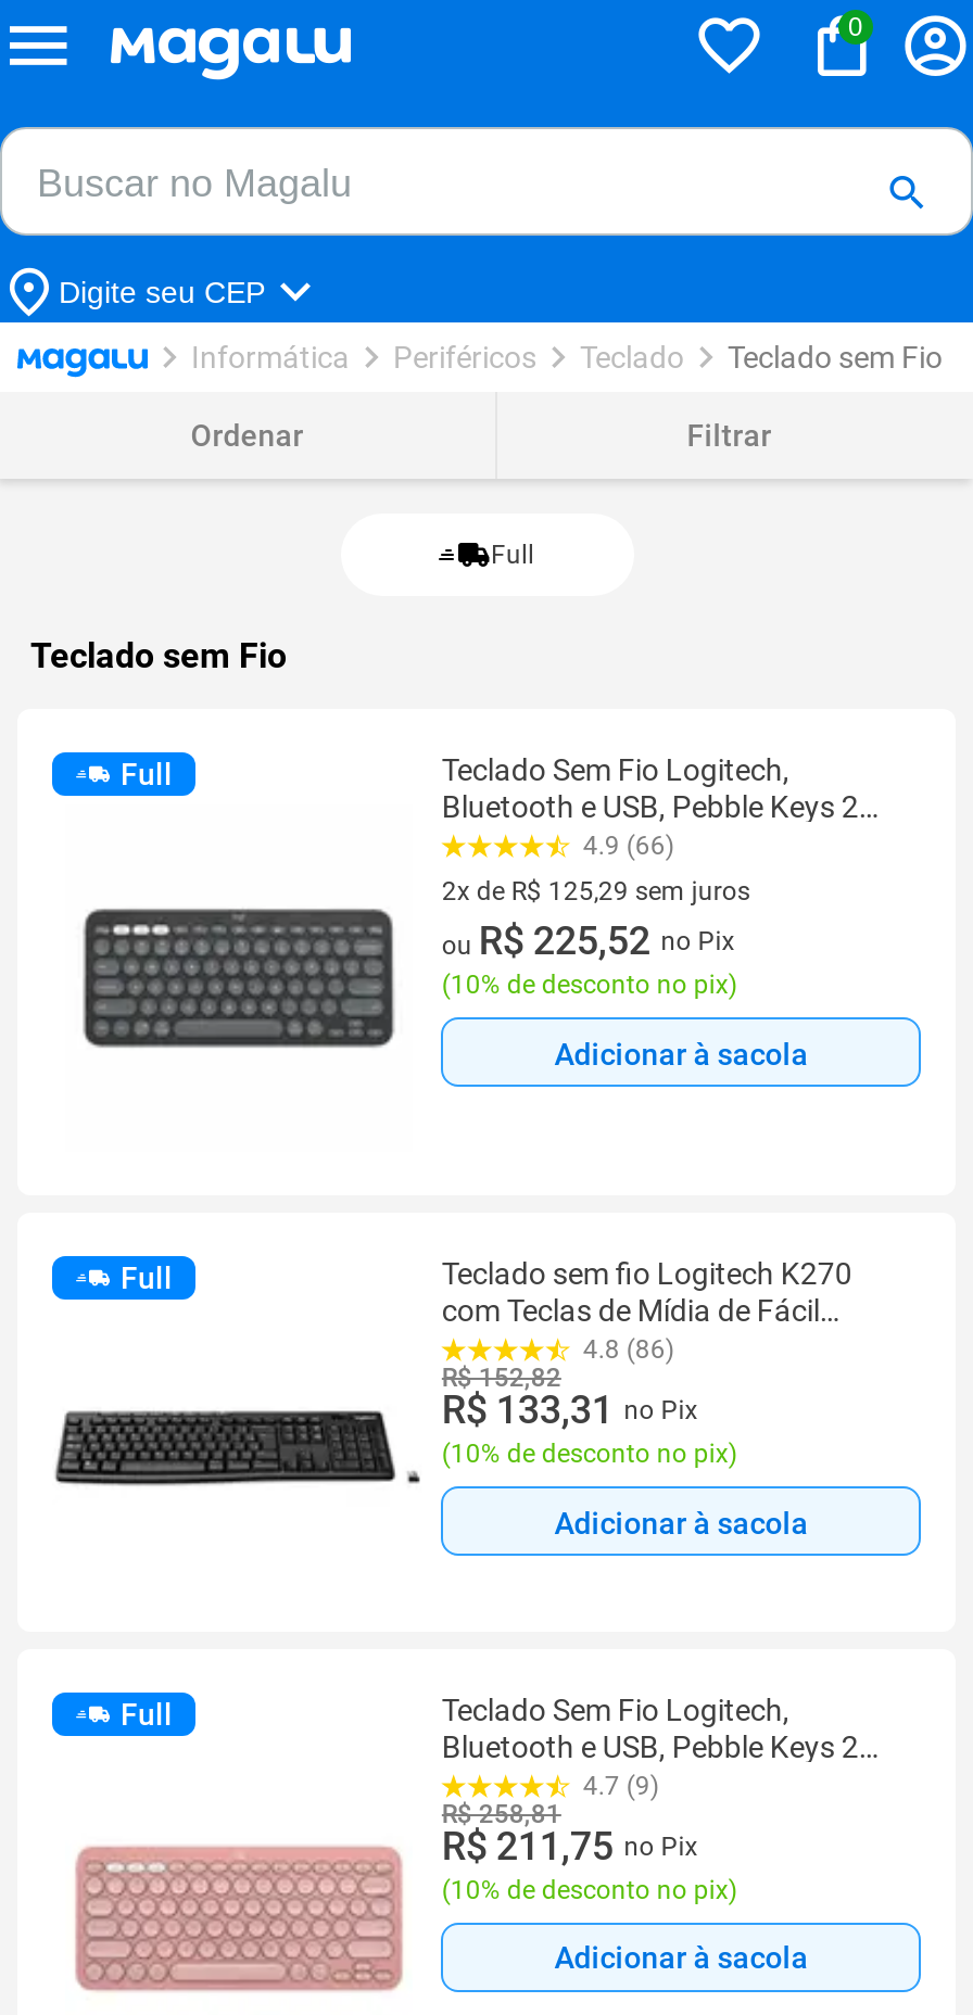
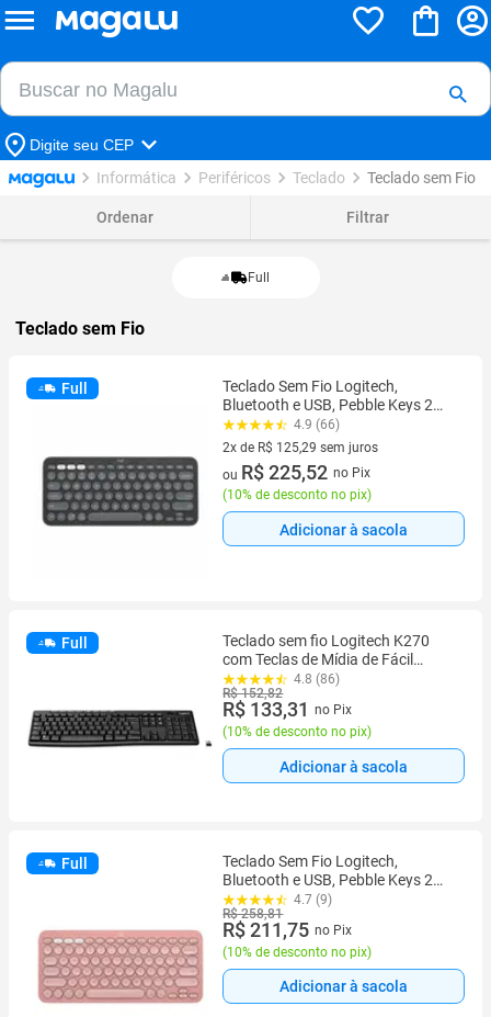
[848,12,863,42] 0 -> none

